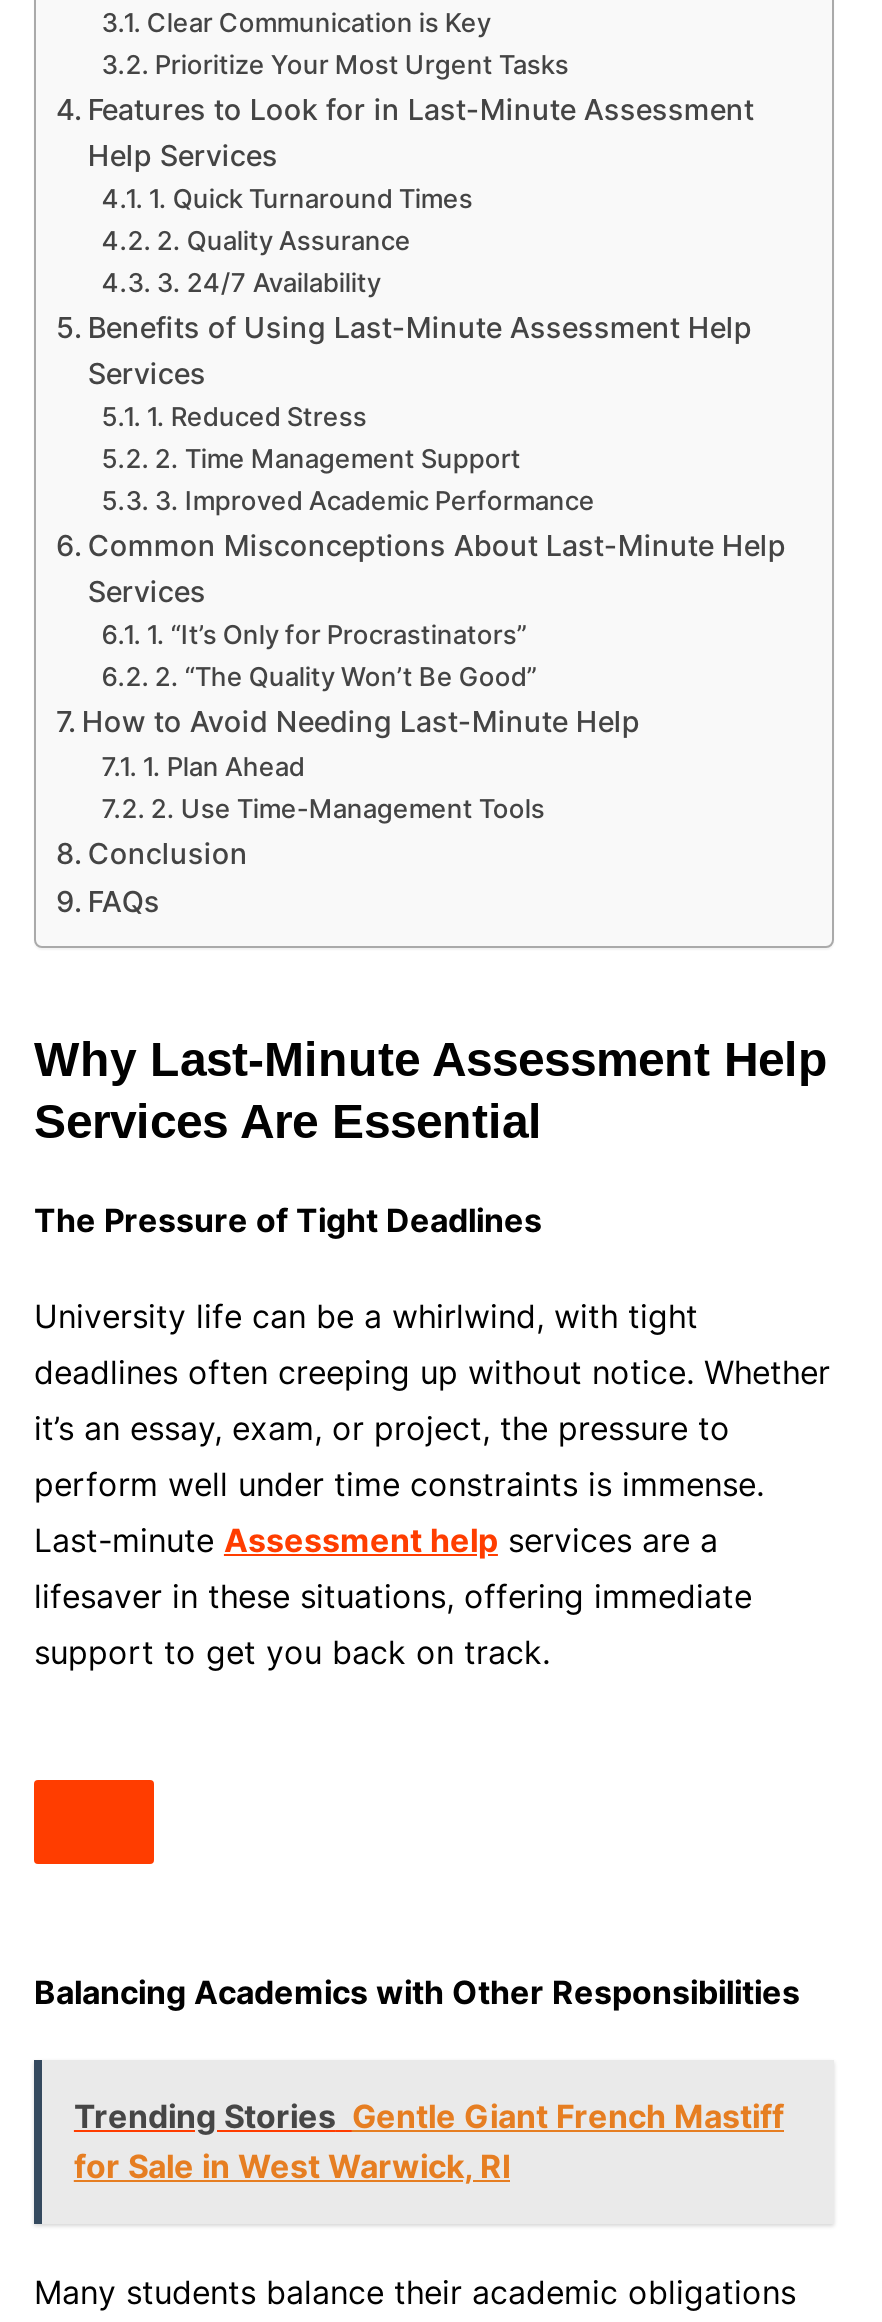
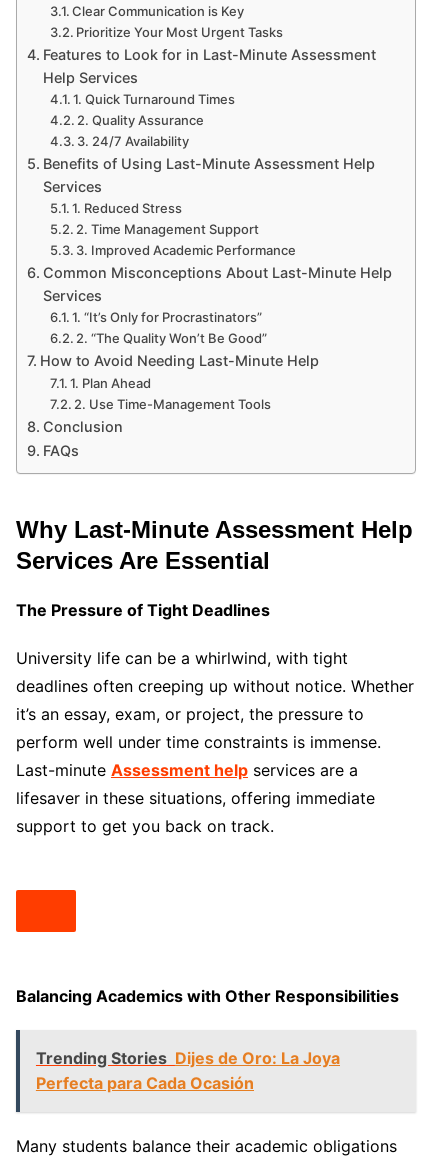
[74,2096,784,2186] Trending Stories Gentle Giant French Mastiff | for Sale in West Warwick, RI -> [36,1048,340,1093] Trending Stories Dijes de Oro: La Joya | Perfecta para Cada Ocasión

